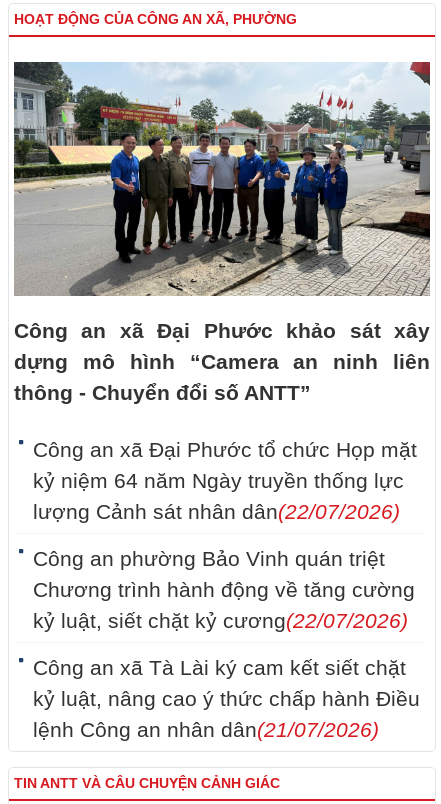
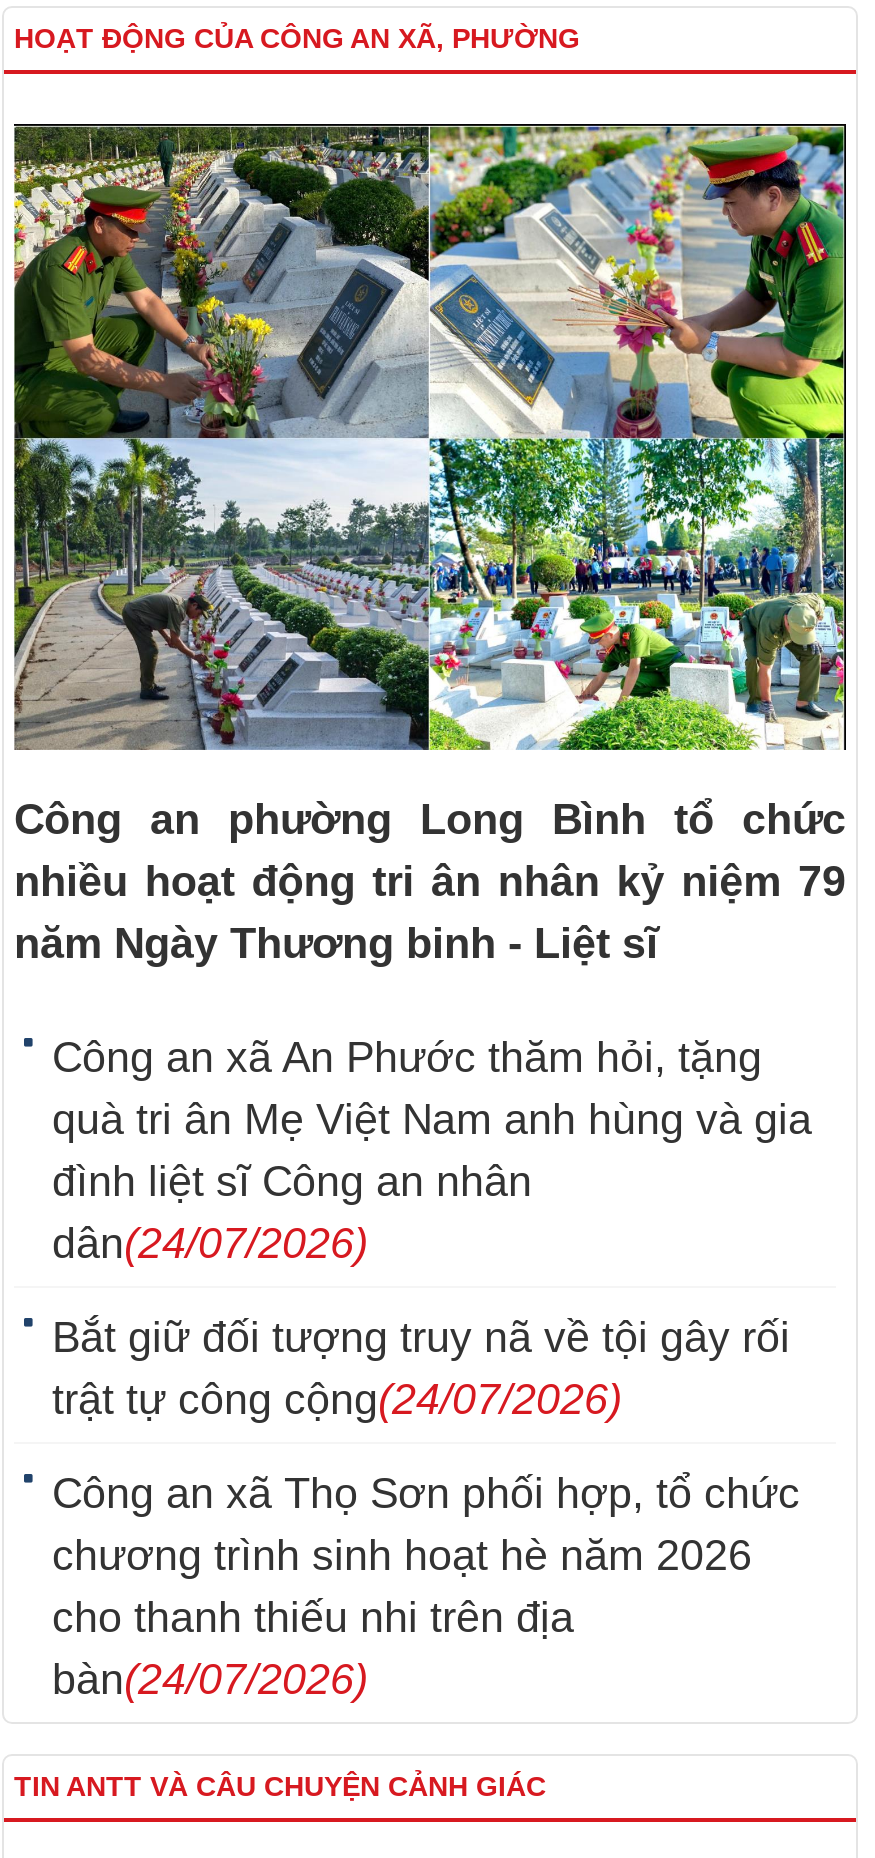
[14,61,431,280] [image] -> [12,121,848,623] [image]
[14,319,430,405] Công an xã Đại Phước khảo sát xây | dựng mô hình “Camera an ninh liên | thông - Chuyển đổi số ANTT” -> [14,795,846,967] Công an phường Long Bình tổ chức | nhiều hoạt động tri ân nhân kỷ niệm 79 | năm Ngày Thương binh - Liệt sĩ
[33,438,417,524] Công an xã Đại Phước tổ chức Họp mặt | kỷ niệm 64 năm Ngày truyền thống lực | lượng Cảnh sát nhân dân(22/07/2026) -> [52,1033,812,1267] Công an xã An Phước thăm hỏi, tặng | quà tri ân Mẹ Việt Nam anh hùng và gia | đình liệt sĩ Công an nhân | dân(24/07/2026)
[33,547,415,633] Công an phường Bảo Vinh quán triệt | Chương trình hành động về tăng cường | kỷ luật, siết chặt kỷ cương(22/07/2026) -> [52,1313,790,1423] Bắt giữ đối tượng truy nã về tội gây rối | trật tự công cộng(24/07/2026)
[33,656,420,742] Công an xã Tà Lài ký cam kết siết chặt | kỷ luật, nâng cao ý thức chấp hành Điều | lệnh Công an nhân dân(21/07/2026) -> [52,1469,800,1703] Công an xã Thọ Sơn phối hợp, tổ chức | chương trình sinh hoạt hè năm 2026 | cho thanh thiếu nhi trên địa | bàn(24/07/2026)

